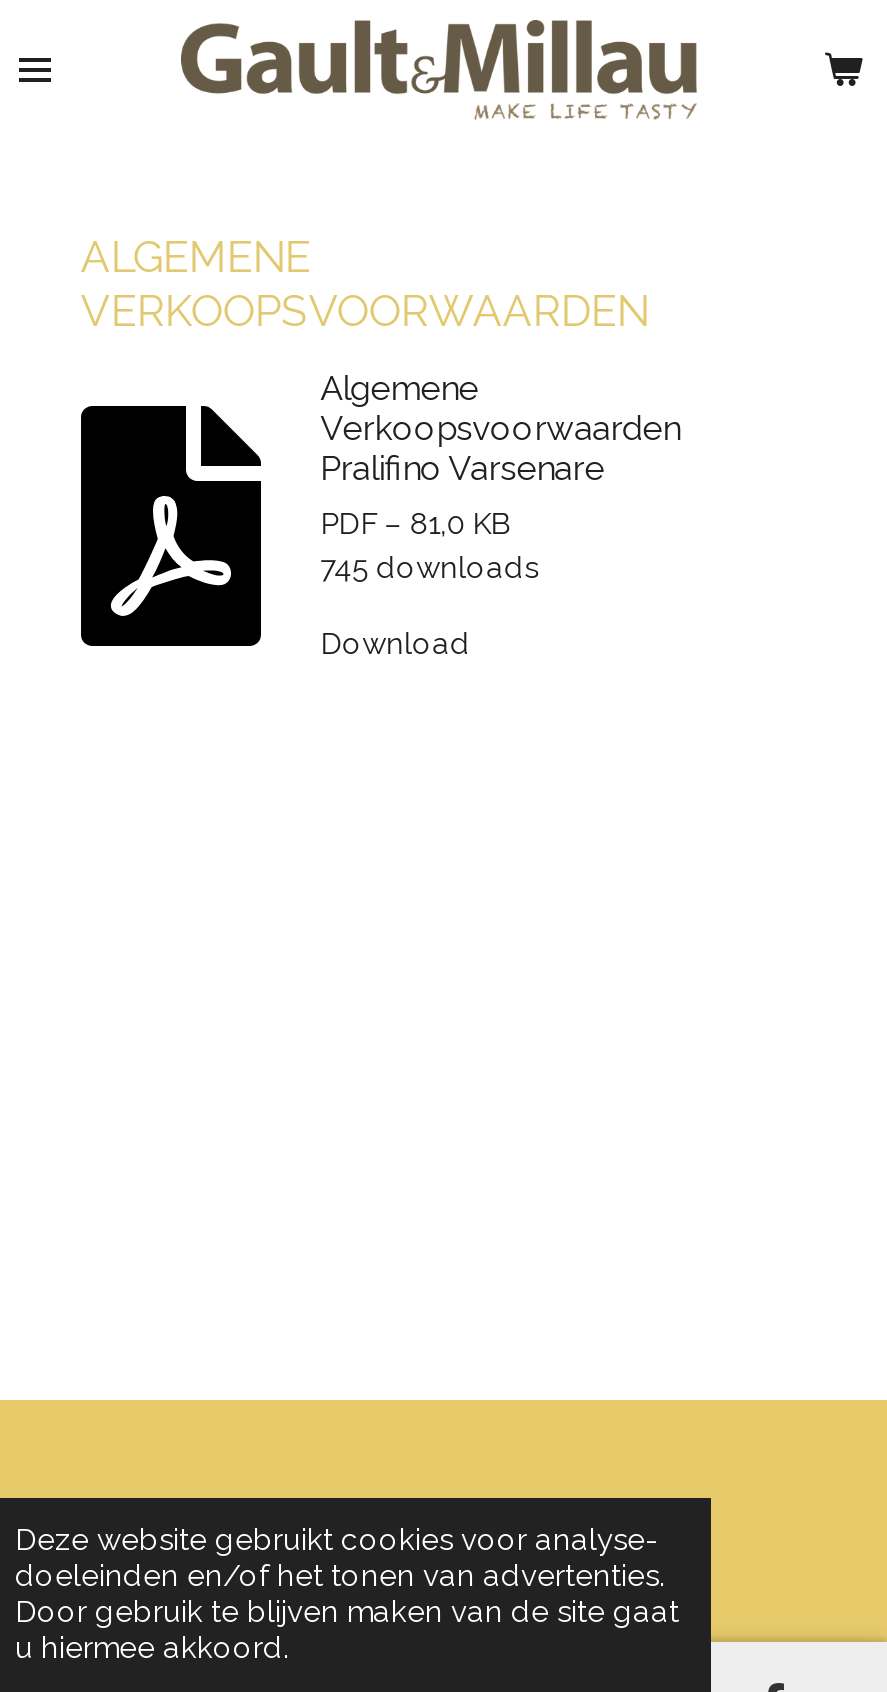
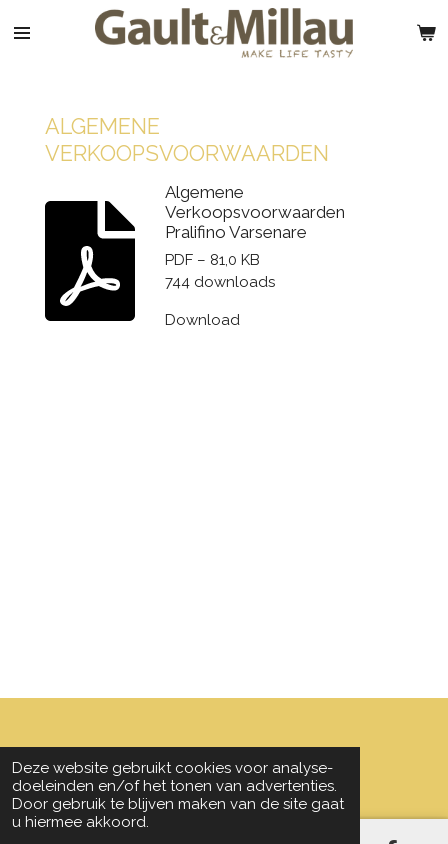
[320,551,538,587] 745 downloads -> [165,273,275,291] 744 downloads

